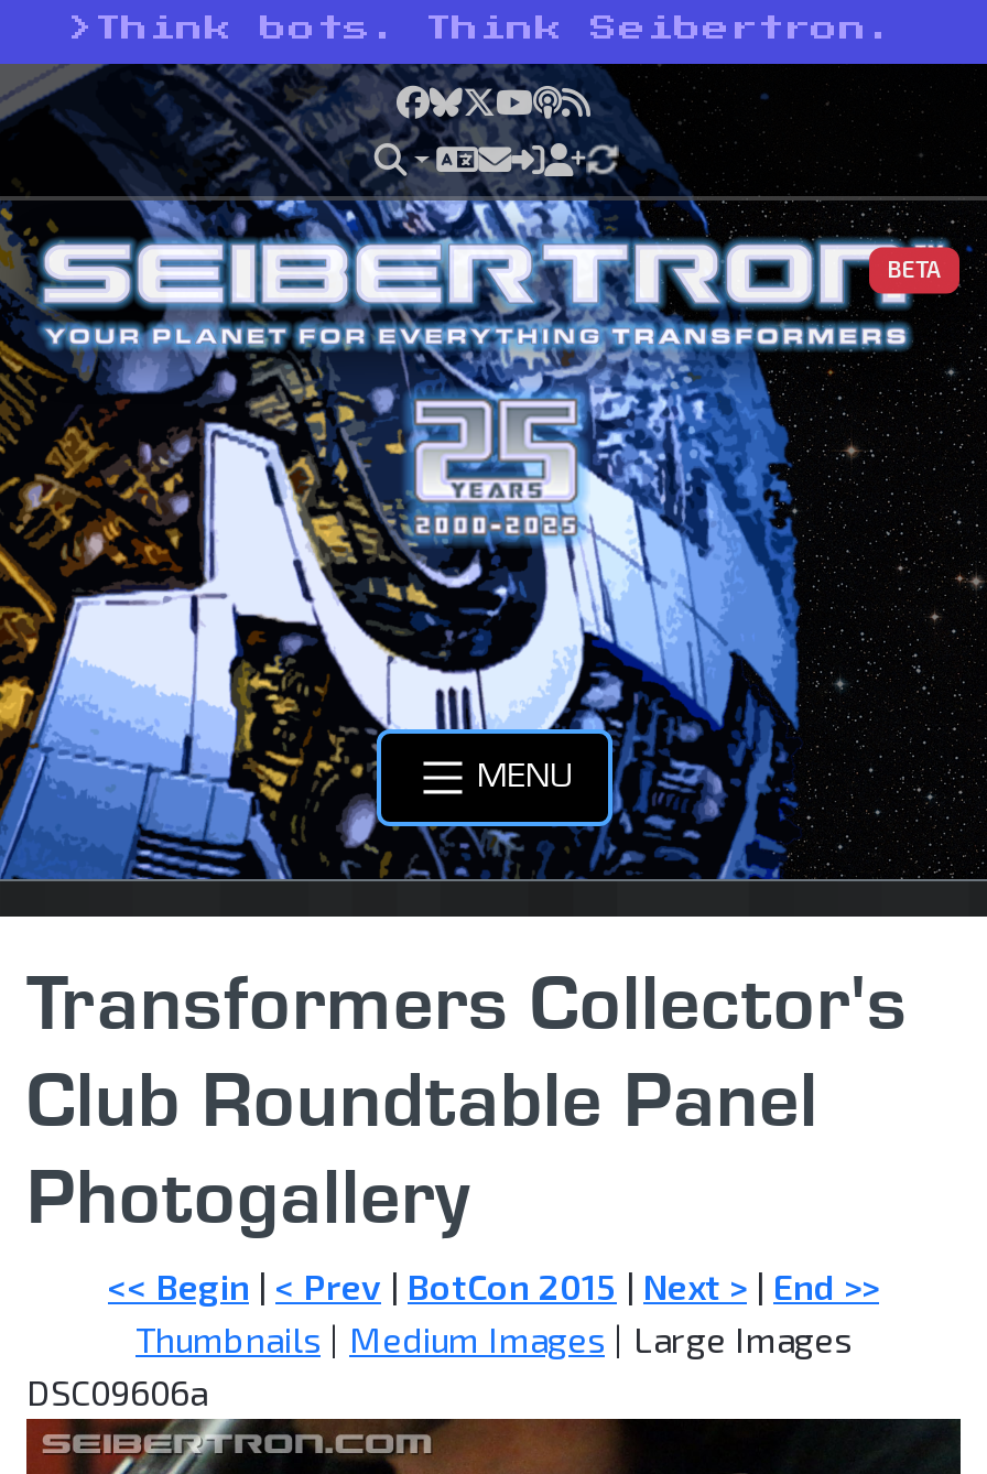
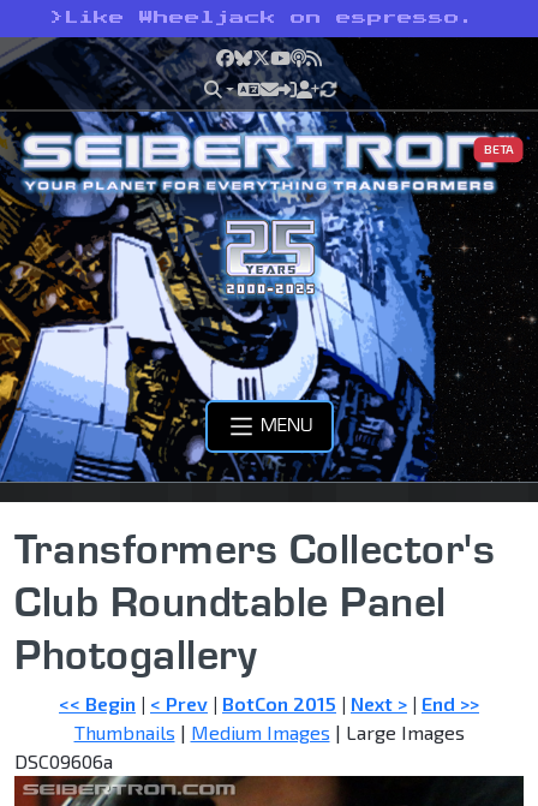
[68,15,894,42] > Think bots. Think Seibertron. -> [50,11,474,25] > Like Wheeljack on espresso.

